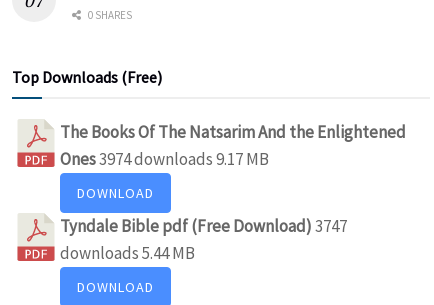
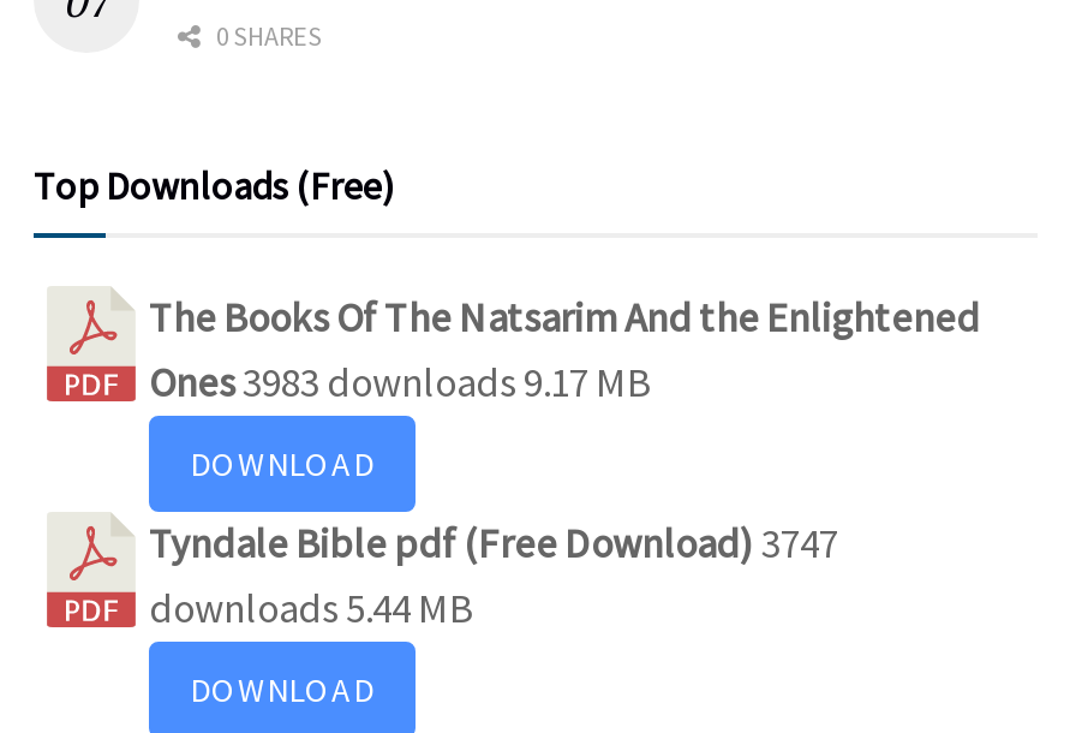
[60,148,269,170] Ones3974 downloads 9.17 MB -> [149,355,651,408] Ones3983 downloads 9.17 MB

